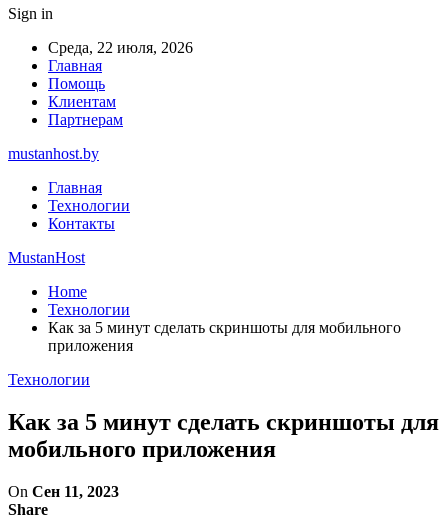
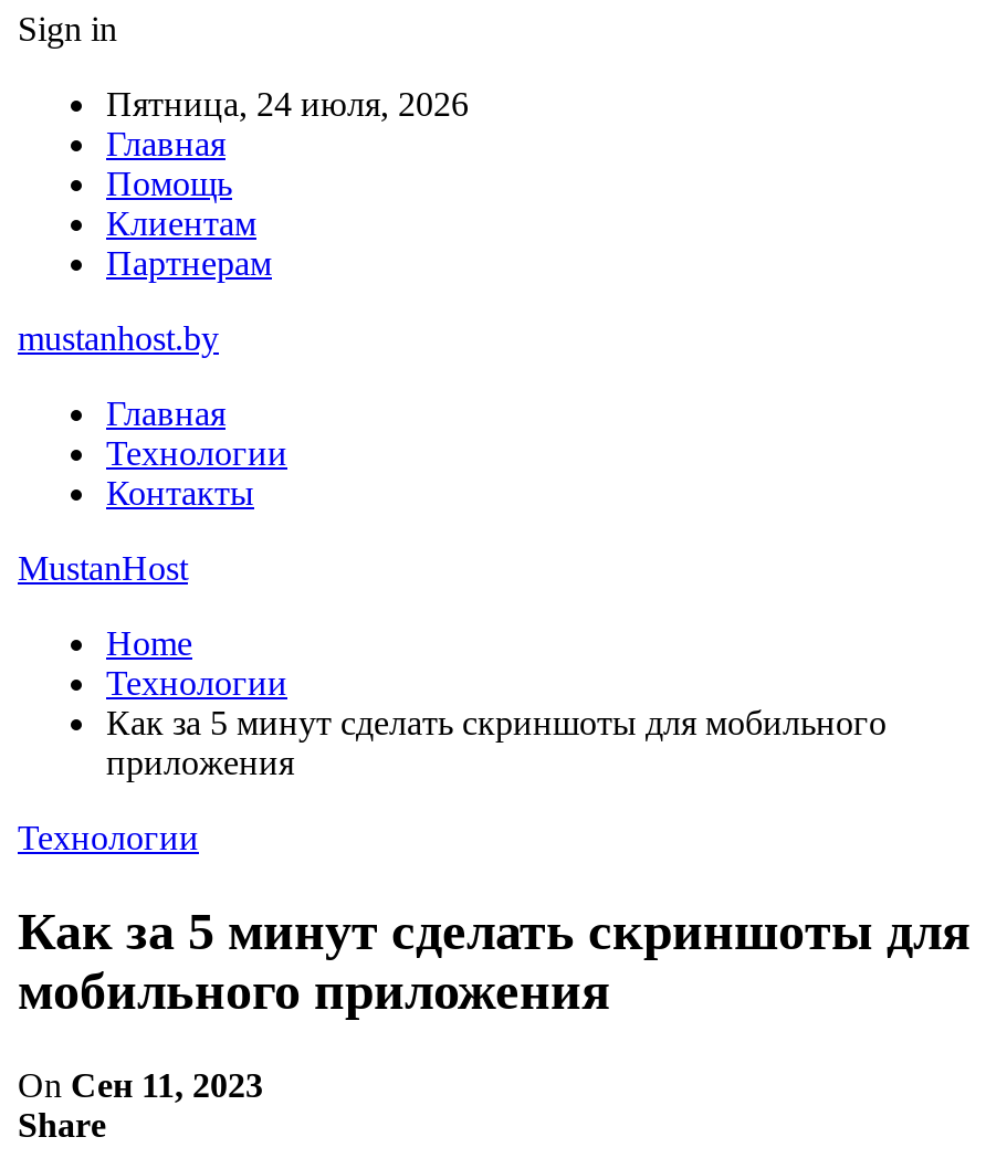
[48,39,193,56] Среда, 22 июля, 2026 -> [106,85,469,123] Пятница, 24 июля, 2026

